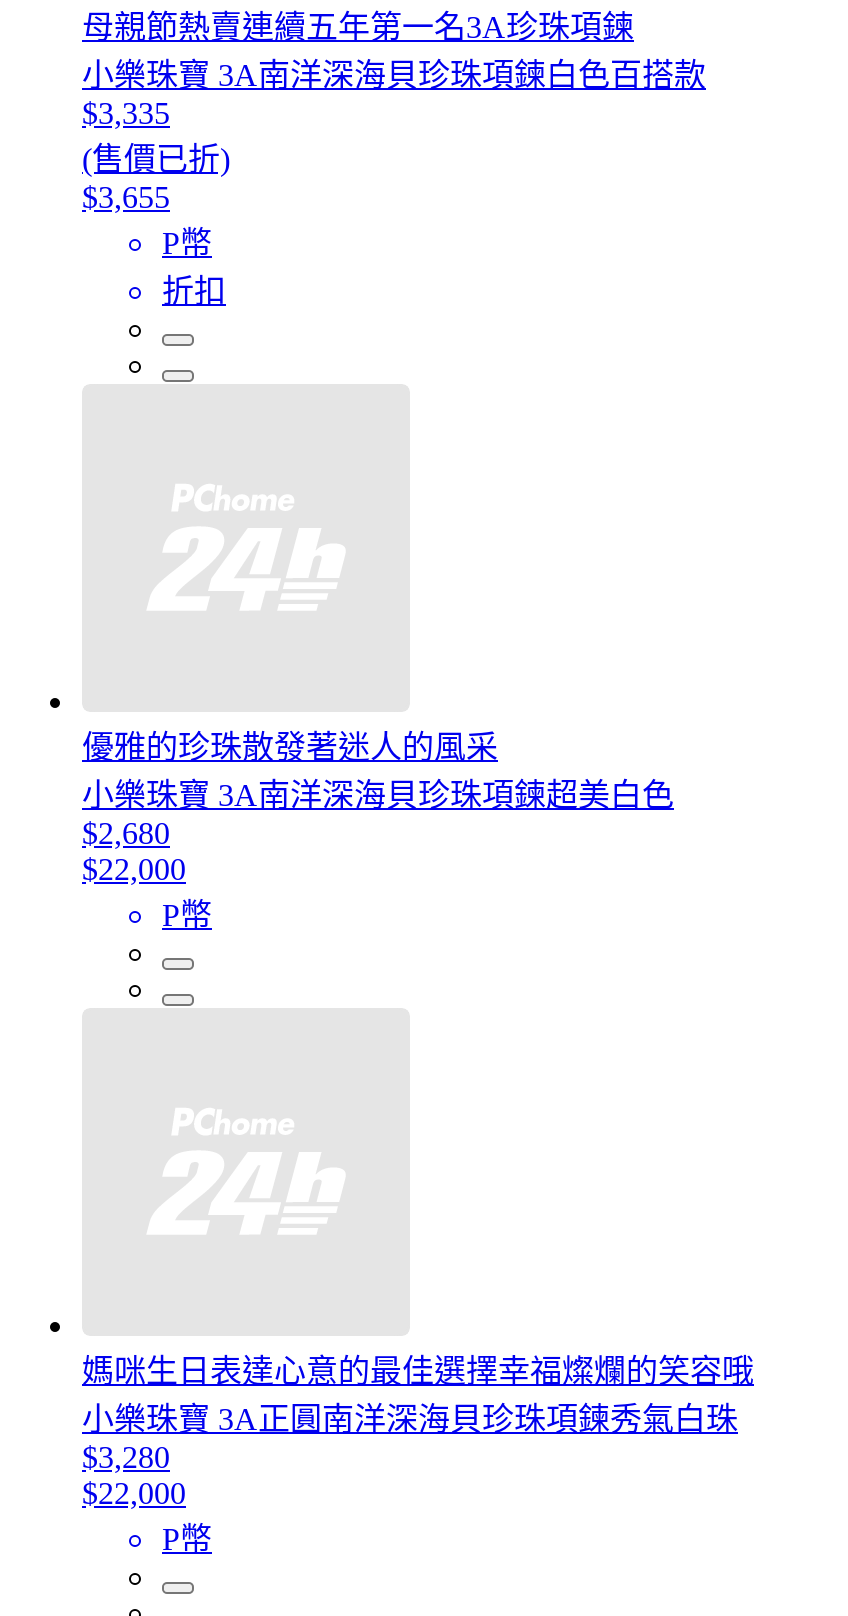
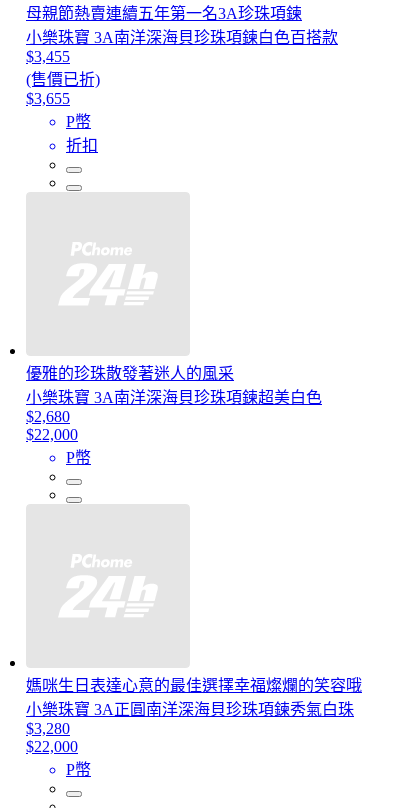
[82,96,170,130] $3,335 -> [26,48,70,65] $3,455

